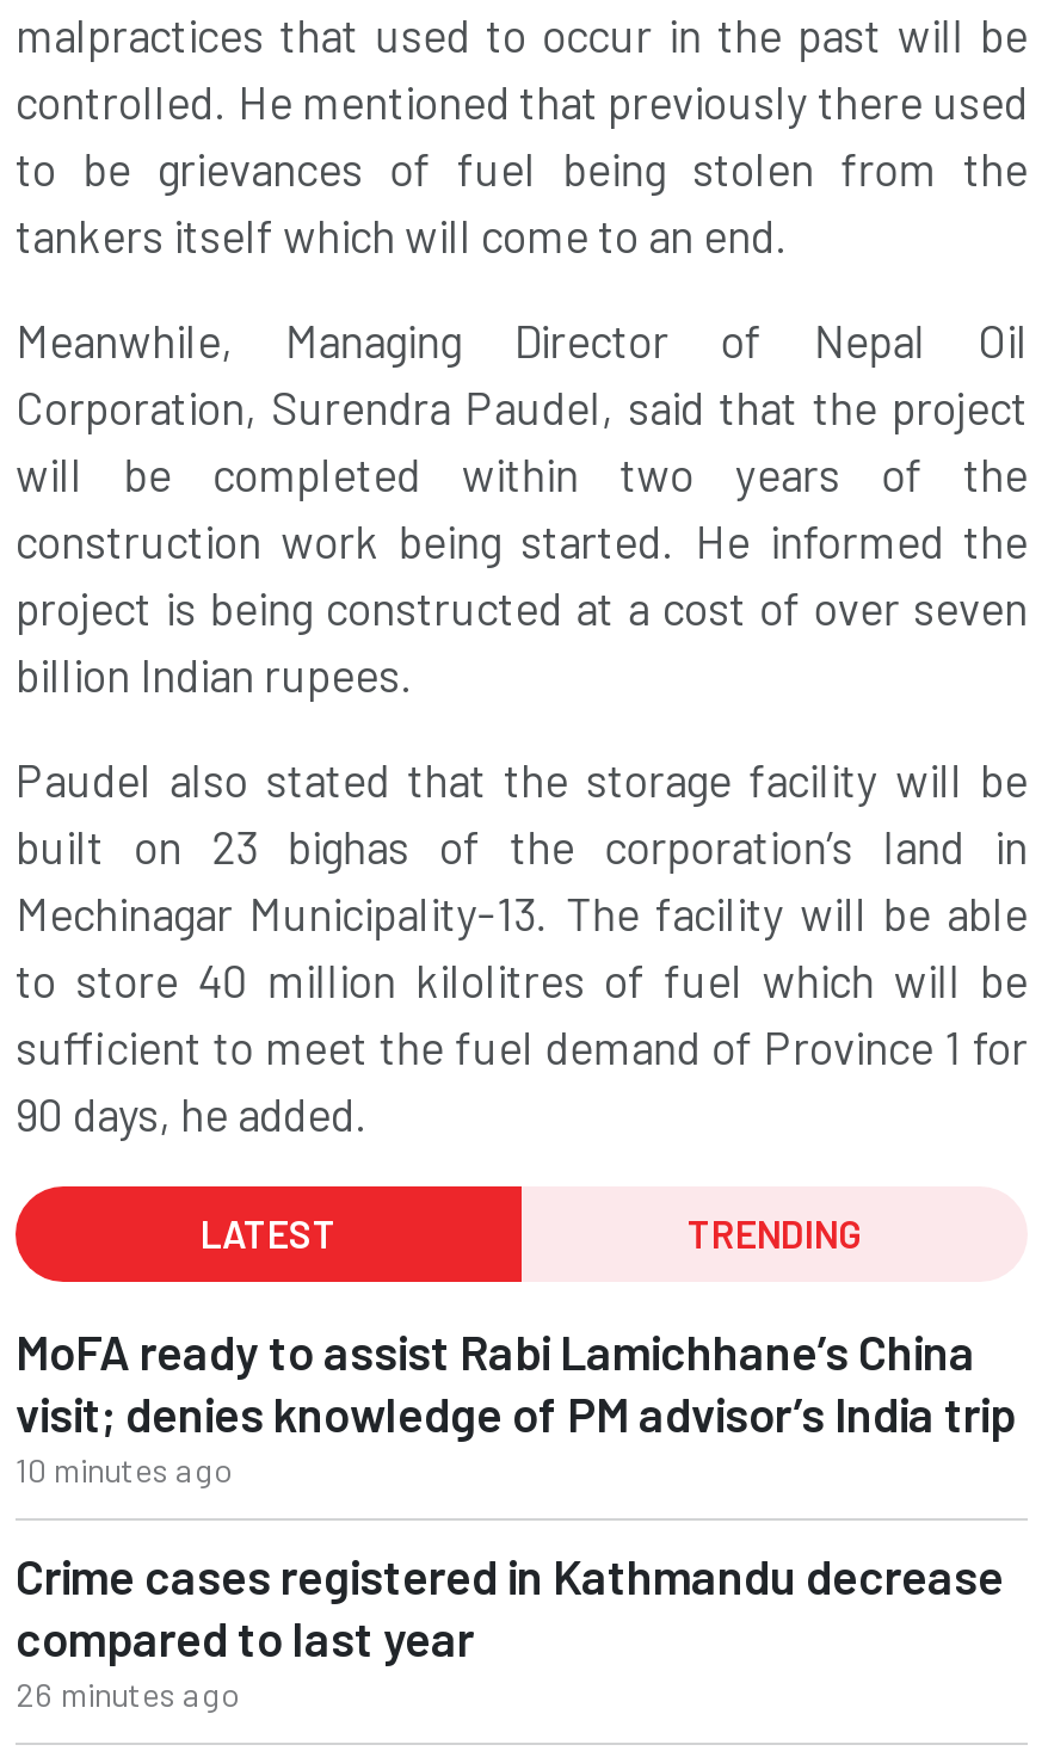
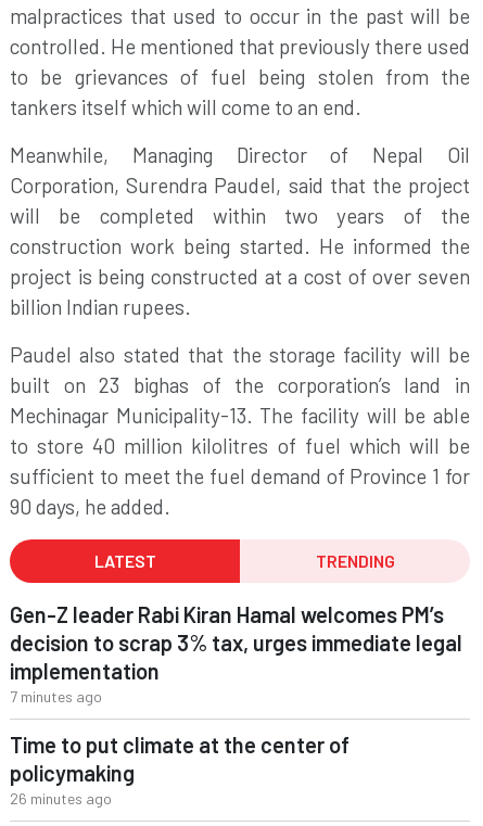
[16,1323,1016,1490] MoFA ready to assist Rabi Lamichhane’s China | visit; denies knowledge of PM advisor’s India trip | 10 minutes ago -> [10,601,462,706] Gen-Z leader Rabi Kiran Hamal welcomes PM’s | decision to scrap 3% tax, urges immediate legal | implementation | 7 minutes ago
[16,1547,1004,1666] Crime cases registered in Kathmandu decrease | compared to last year -> [10,732,349,786] Time to put climate at the center of | policymaking

